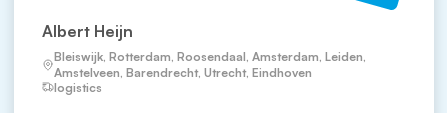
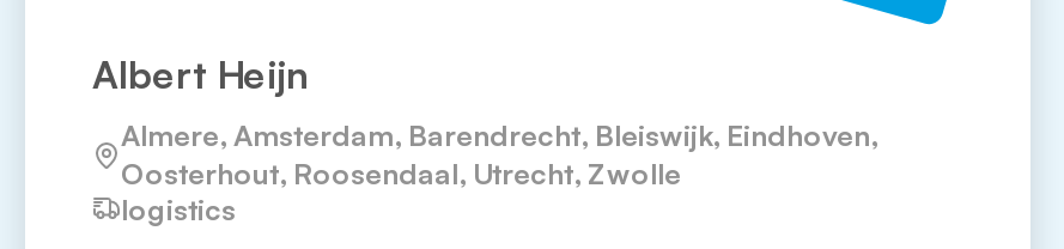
[54,49,366,80] Bleiswijk, Rotterdam, Roosendaal, Amsterdam, Leiden, | Amstelveen, Barendrecht, Utrecht, Eindhoven -> [121,118,877,192] Almere, Amsterdam, Barendrecht, Bleiswijk, Eindhoven, | Oosterhout, Roosendaal, Utrecht, Zwolle

